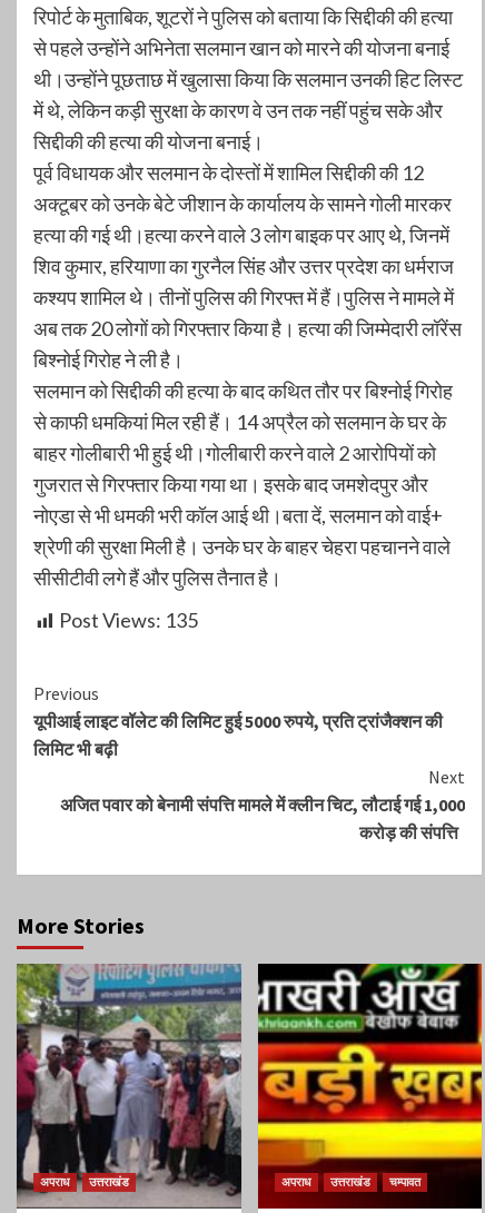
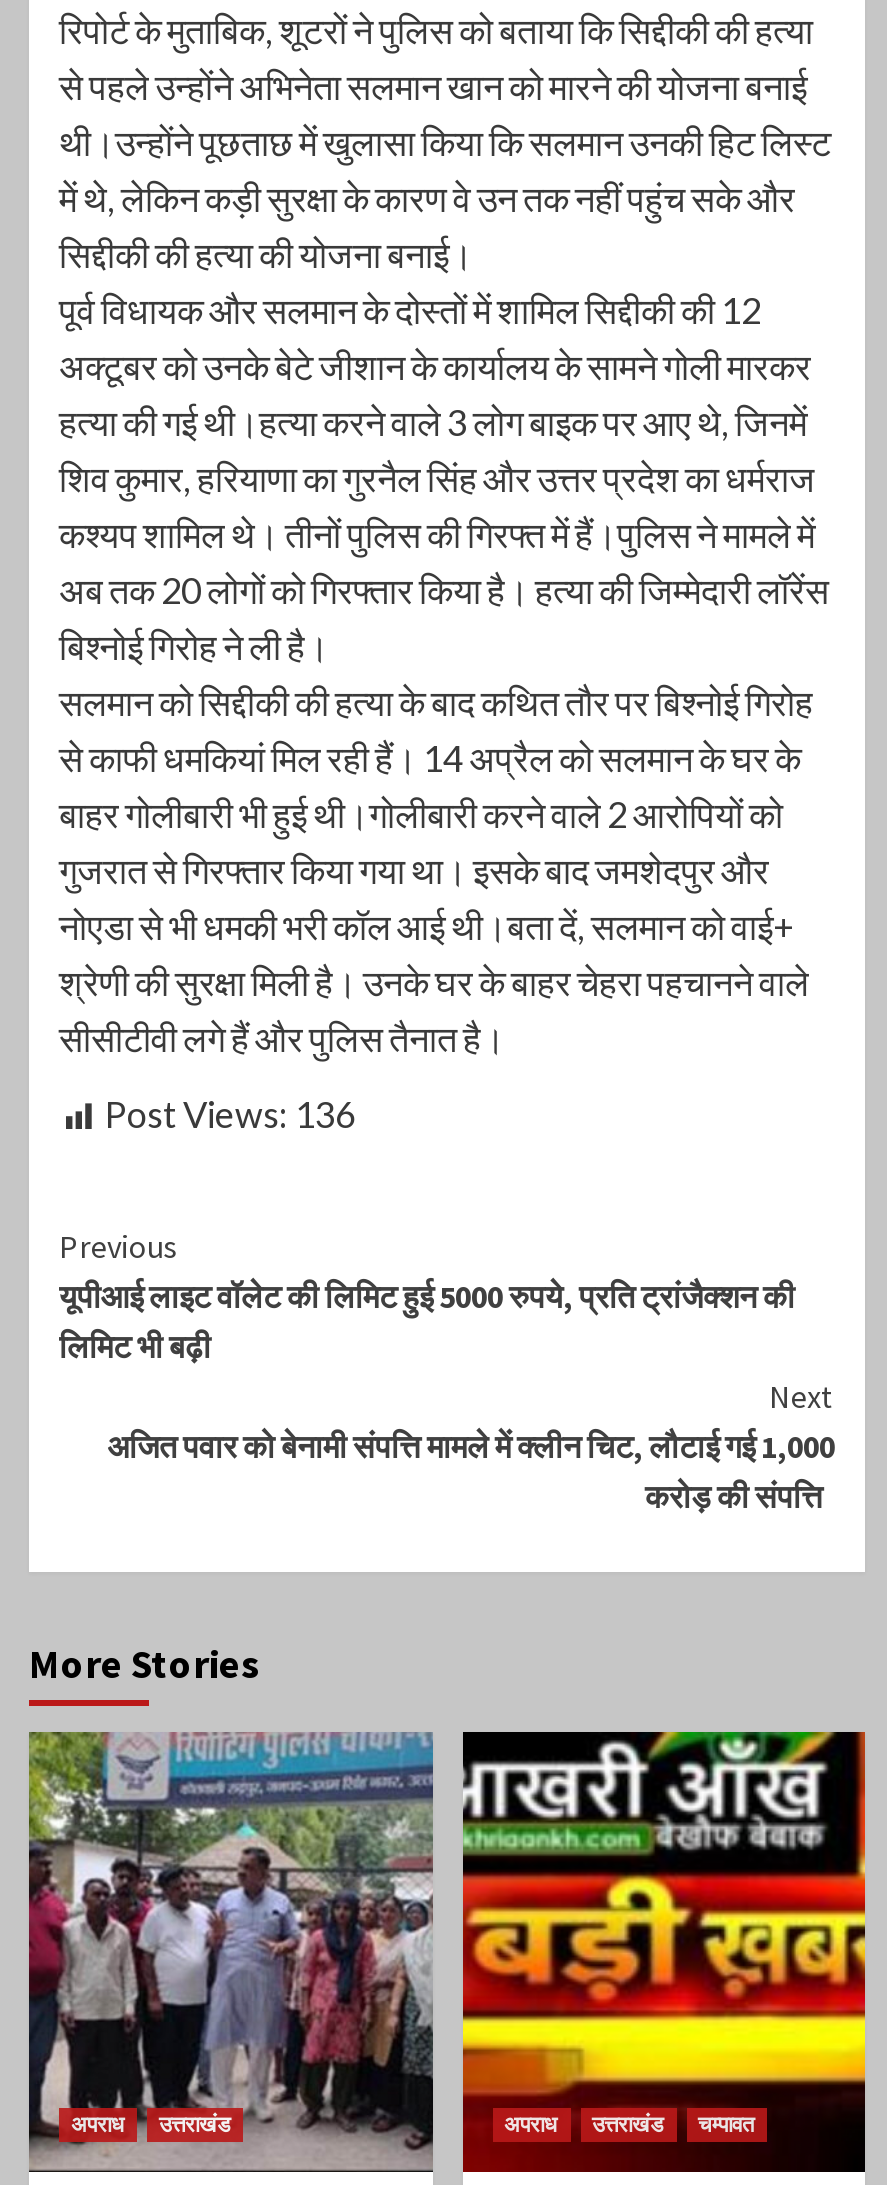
[59,608,198,632] Post Views: 135 -> [105,1092,355,1136] Post Views: 136

